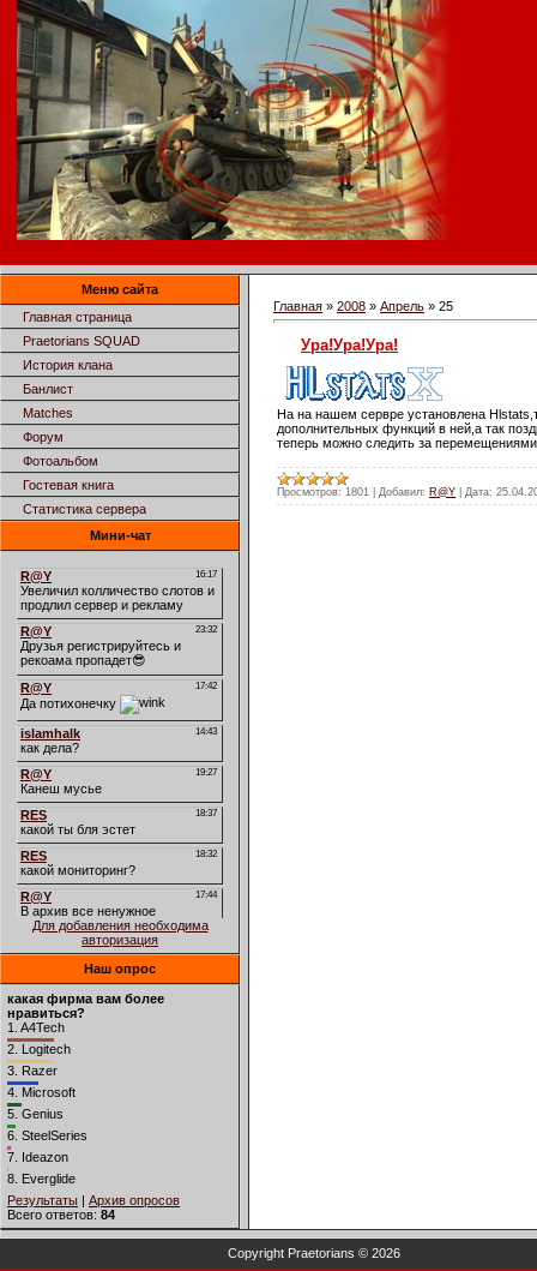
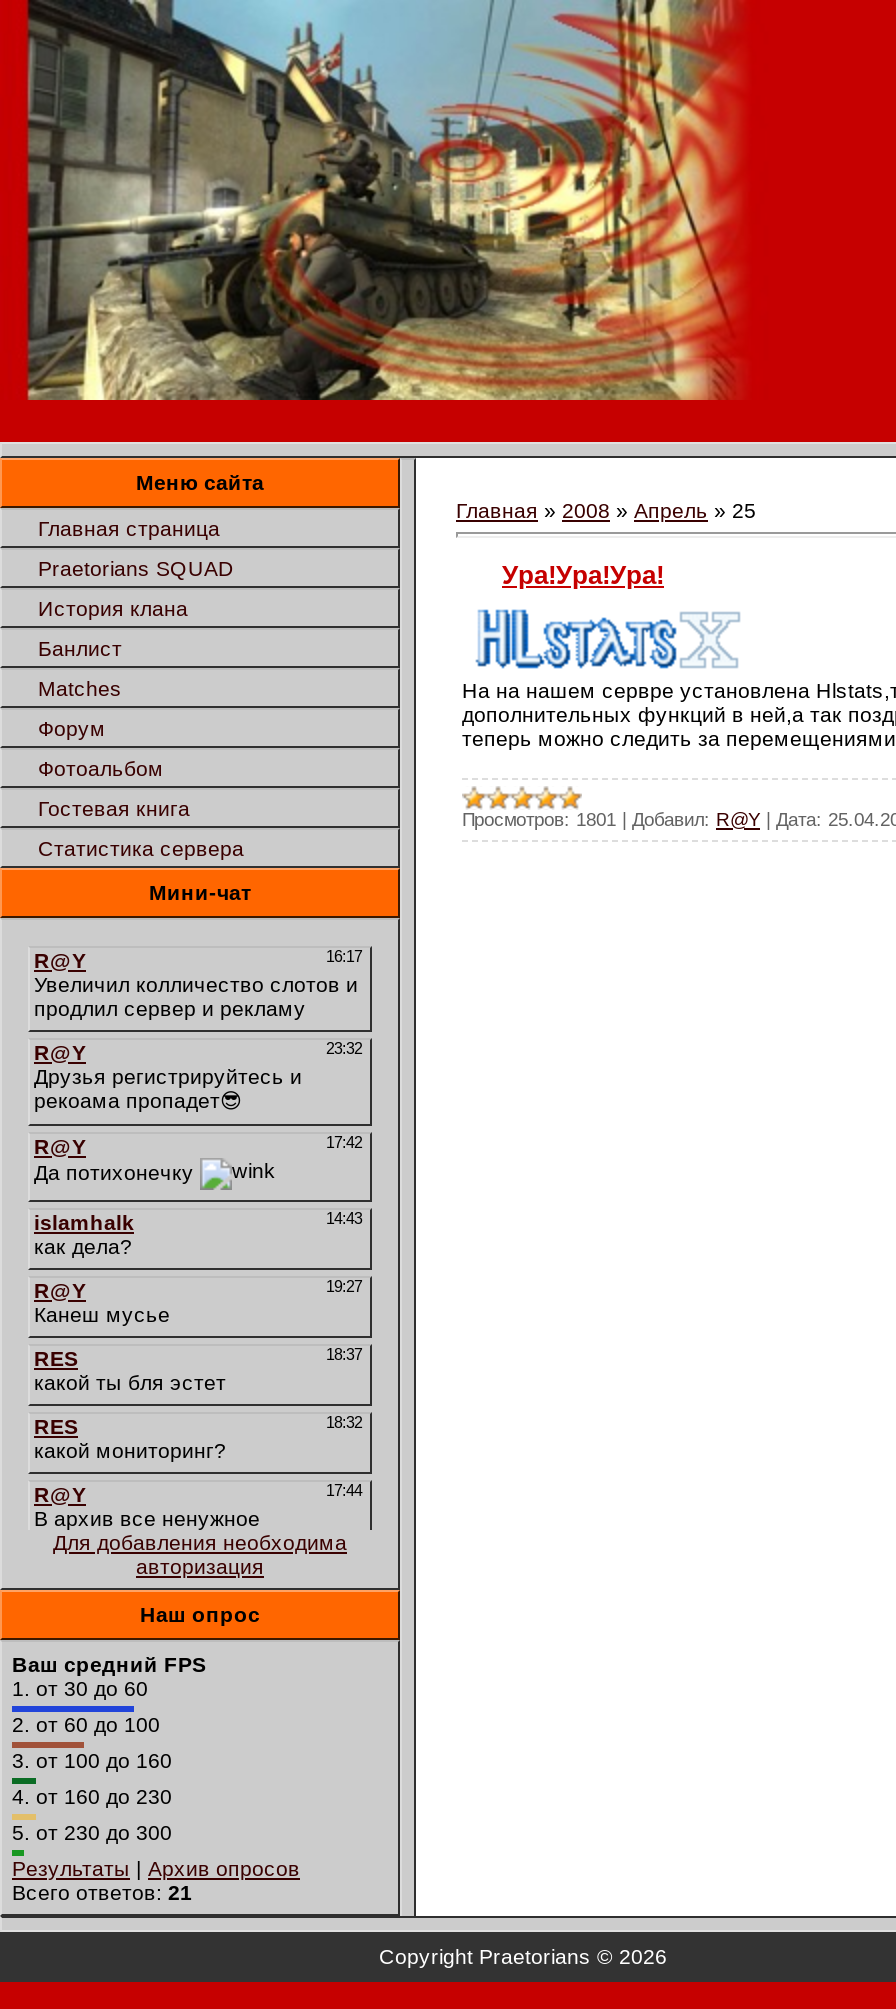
[7,991,164,1186] какая фирма вам более | нравиться? | 1.A4Tech | 2.Logitech | 3. Razer | 4.Microsoft | 5.Genius | 6. SteelSeries | 7. Ideazon | 8. Everglide -> [12,1652,206,1844] Ваш средний FPS | 1. от 30 до 60 | 2.от 60 до 100 | 3.от 100 до 160 | 4.от 160 до 230 | 5. от 230 до 300
[7,1207,115,1222] Всего ответов:84 -> [12,1880,192,1904] Всего ответов:21

